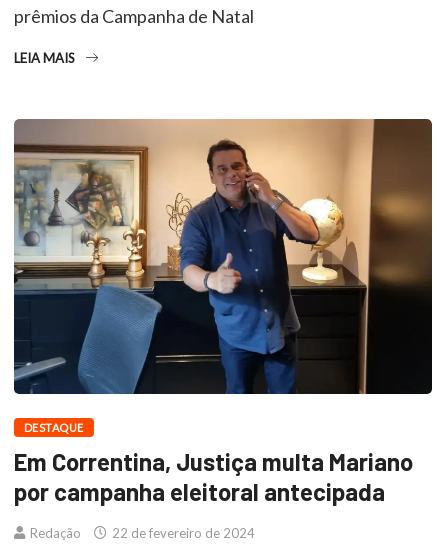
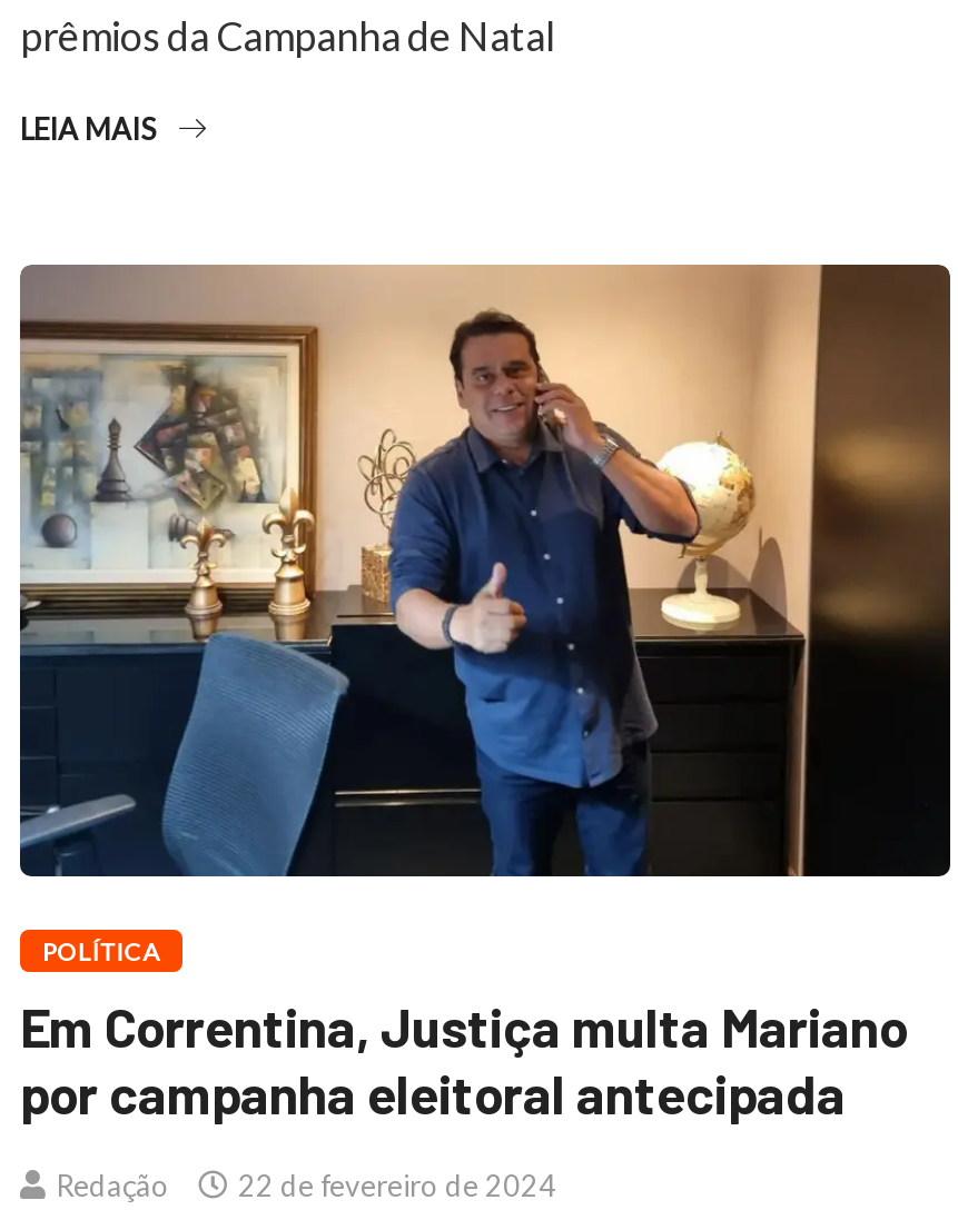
[24,421,83,434] DESTAQUE -> [42,937,159,966] POLÍTICA

